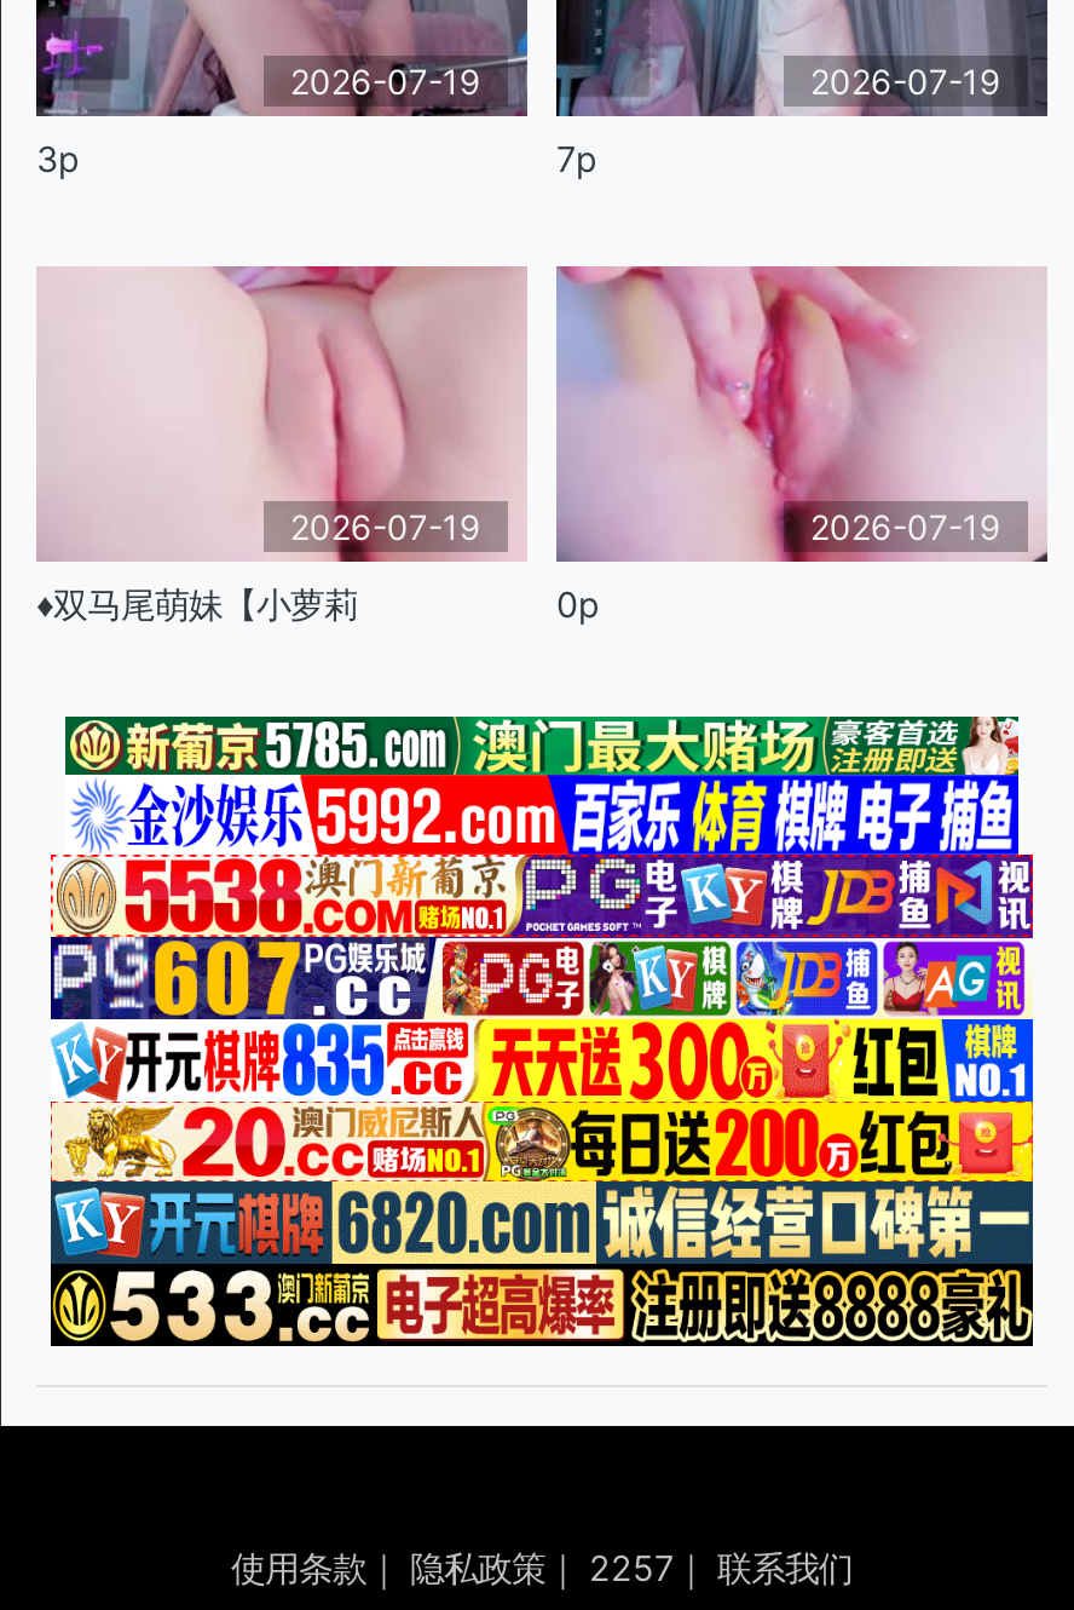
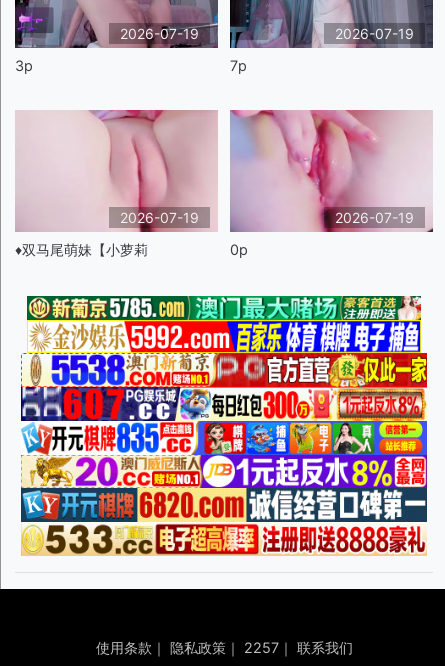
[48,721,1035,1349] [image] -> [21,297,428,556] [image]

